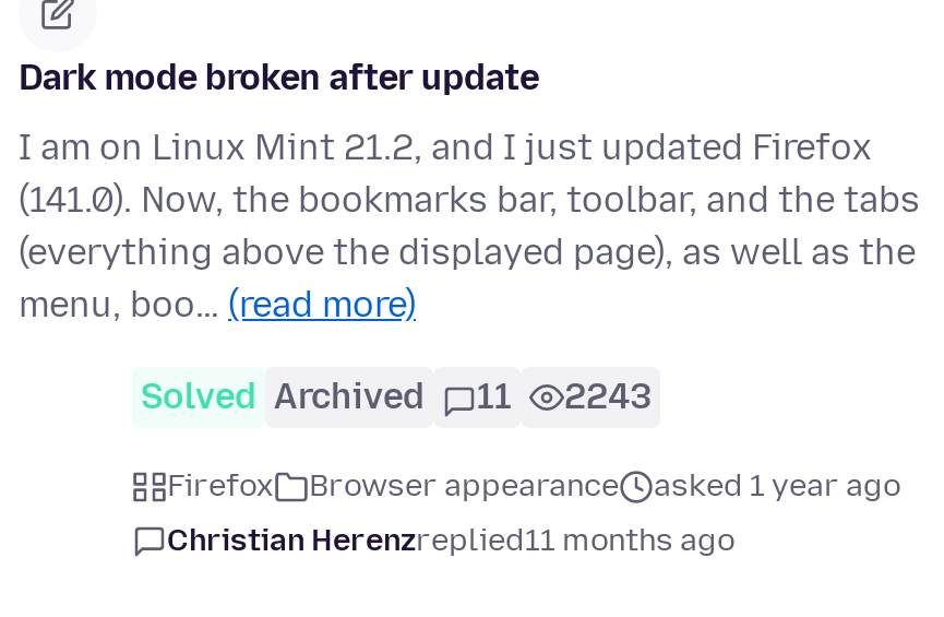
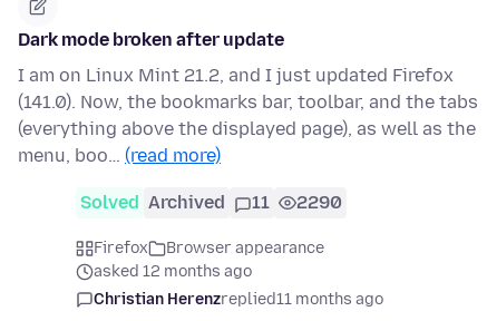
[141,377,652,418] Solved Archived 11 2243 -> [80,192,342,213] Solved Archived 11 2290
[654,468,900,506] asked 1 year ago -> [94,262,252,281] asked 12 months ago

